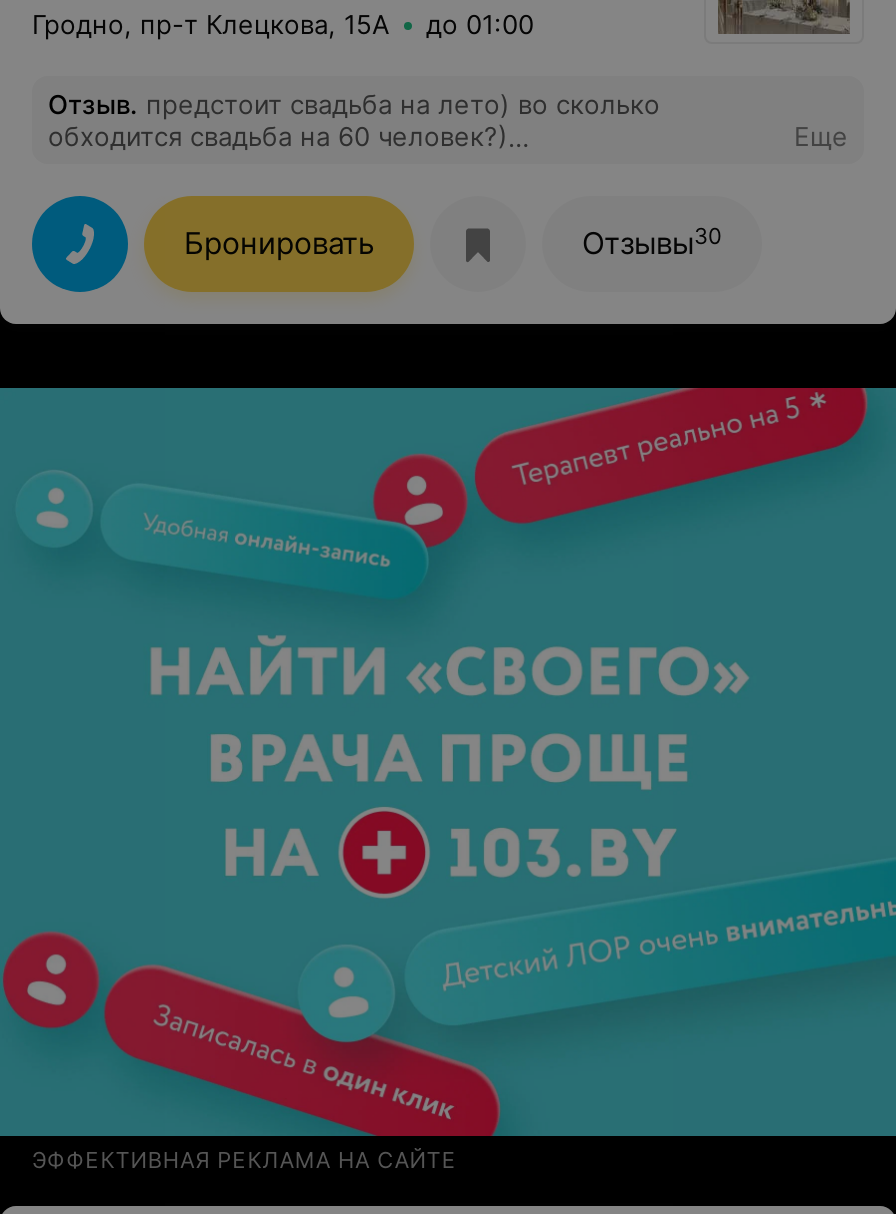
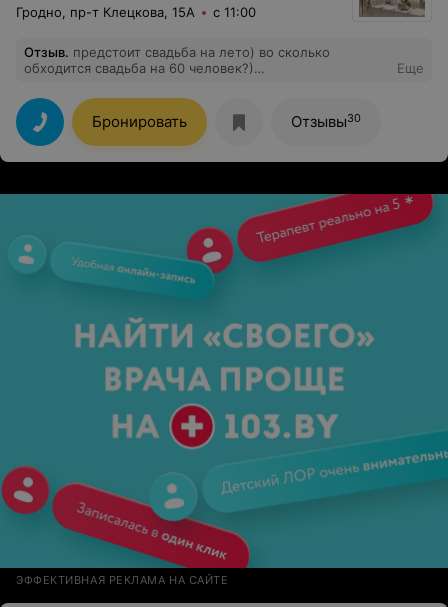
[32,9,534,41] Гродно, пр-т Клецкова, 15А до 01:00 -> [16,4,256,20] Гродно, пр-т Клецкова, 15А с 11:00

